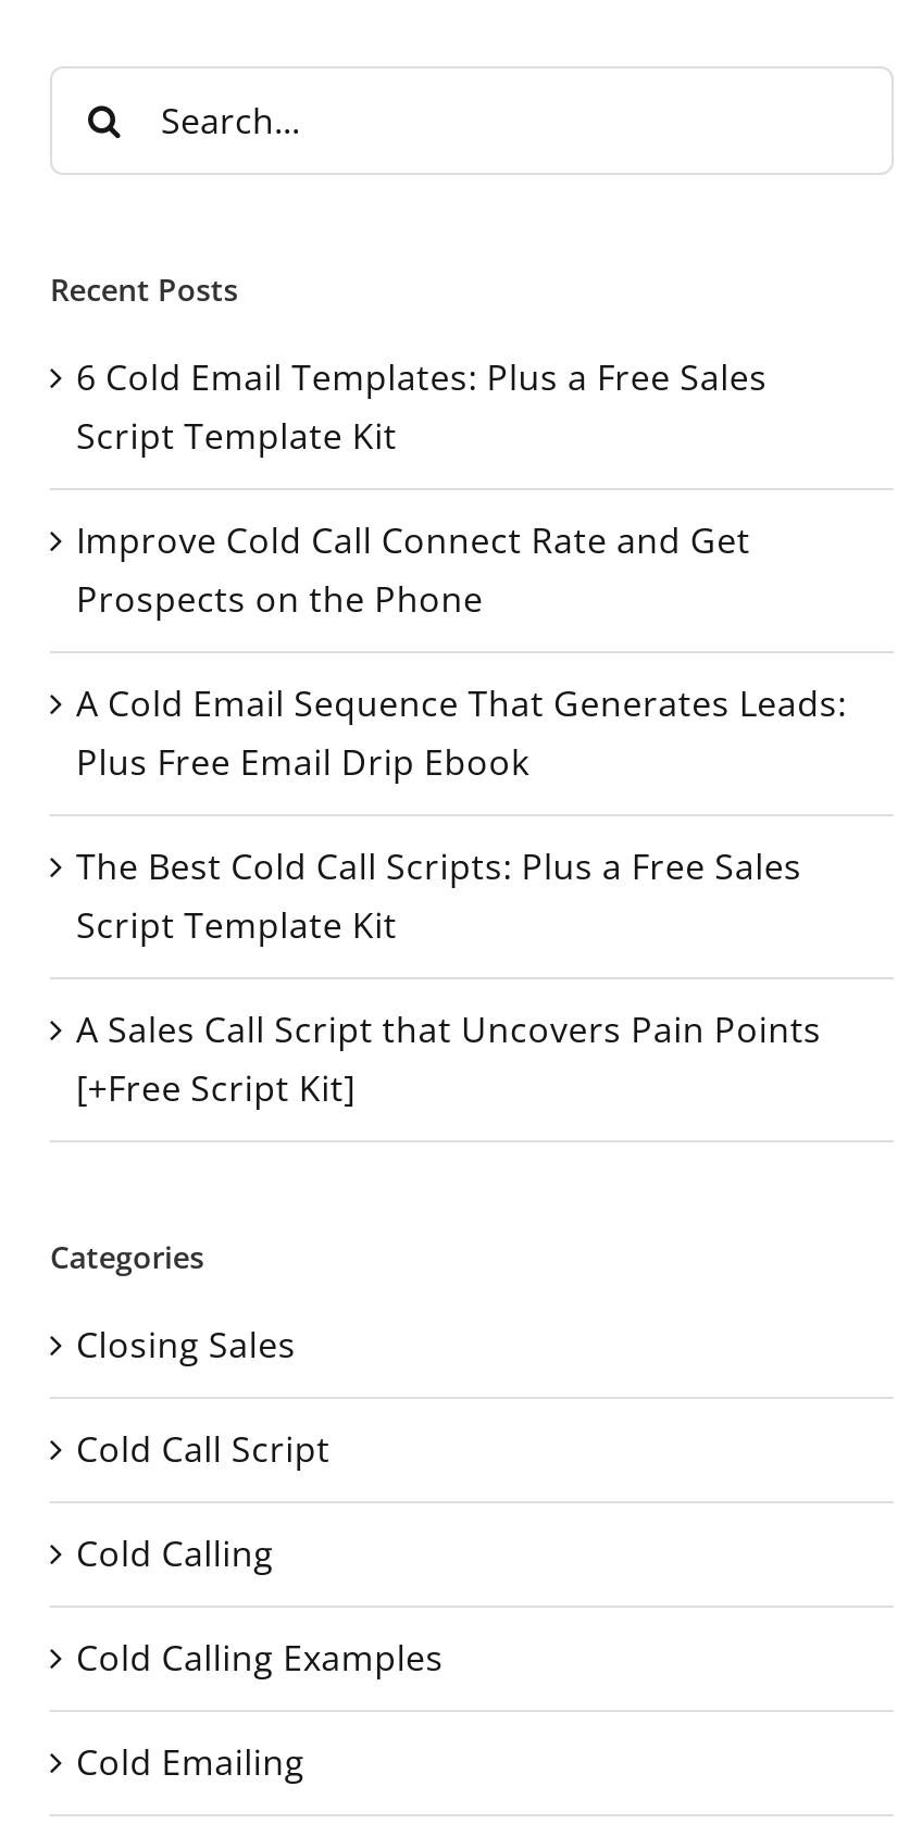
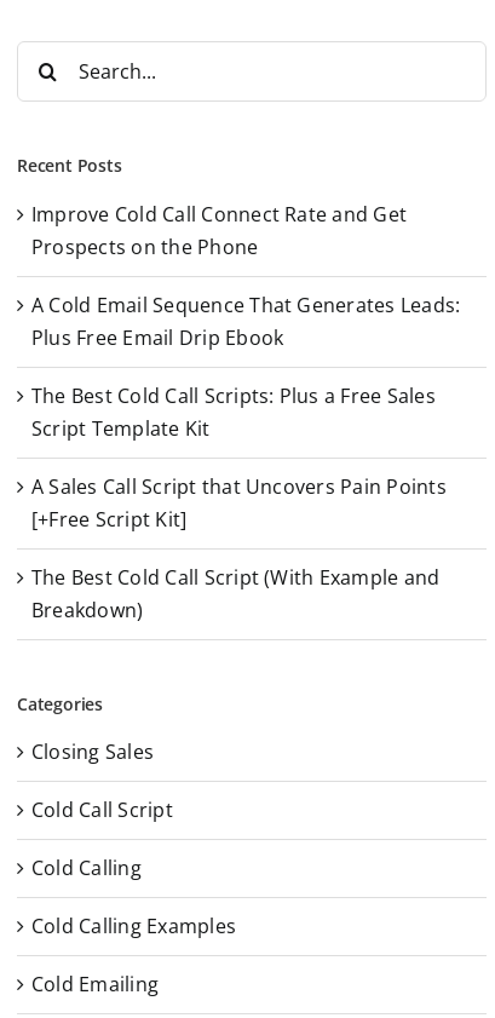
[76,353,767,460] 6 Cold Email Templates: Plus a Free Sales | Script Template Kit -> none
moved [76,516,847,1112] -> [31,200,460,532]: Improve Cold Call Connect Rate and Get | Prospects on the Phone | A Cold Email Sequence That Generates Leads: | Plus Free Email Drip Ebook | The Best Cold Call Scripts: Plus a Free Sales | Script Template Kit | A Sales Call Script that Uncovers Pain Points | [+Free Script Kit]
none -> [31,563,440,623] The Best Cold Call Script (With Example and | Breakdown)

